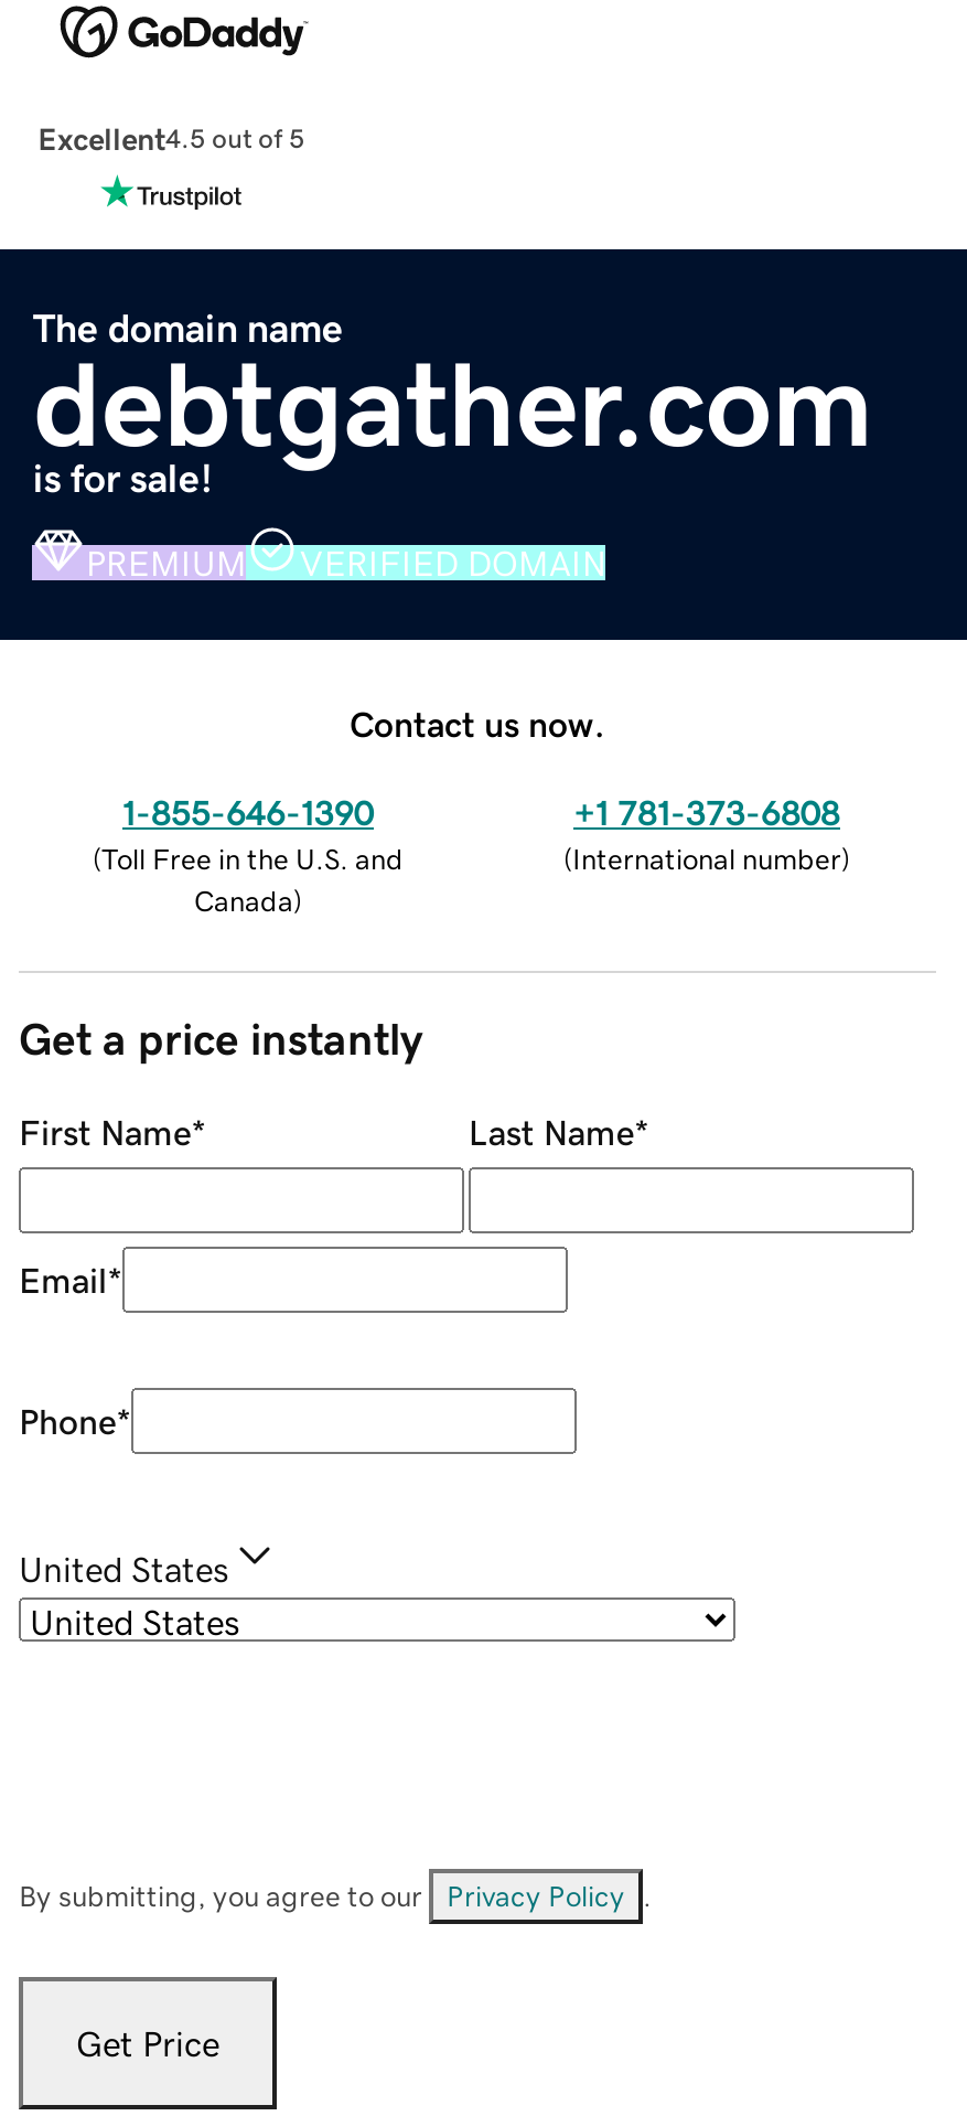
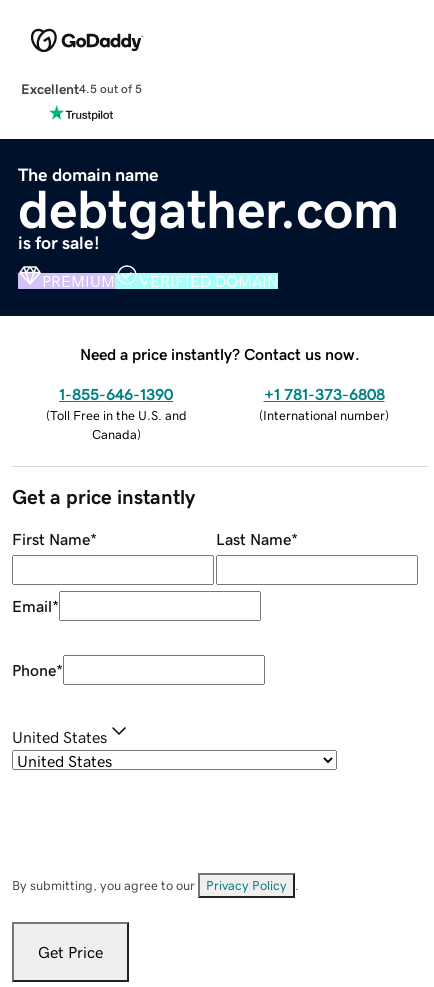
[350,705,605,740] Contact us now. -> [80,346,360,362] Need a price instantly? Contact us now.

